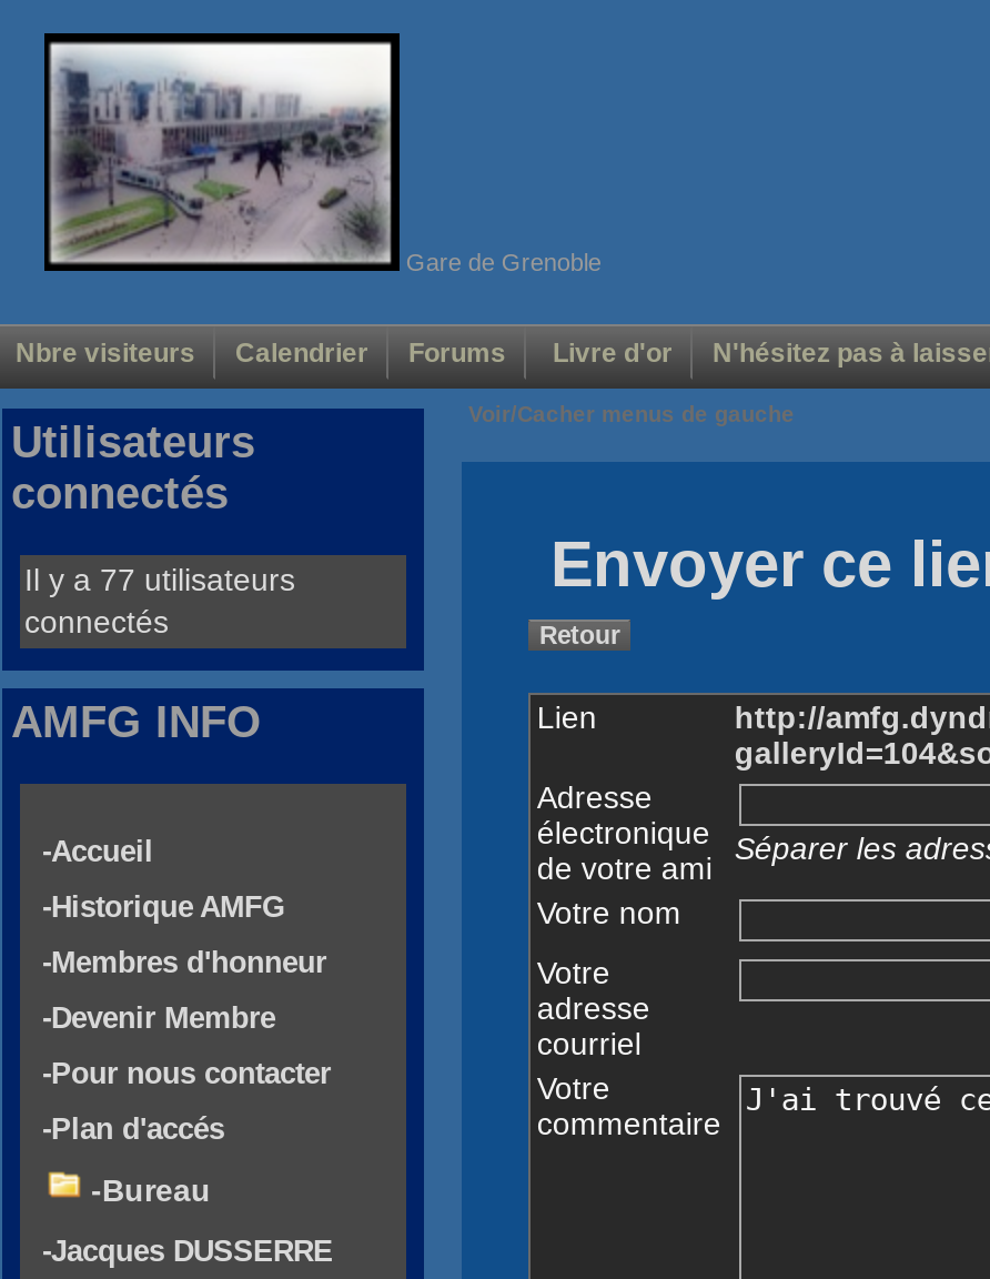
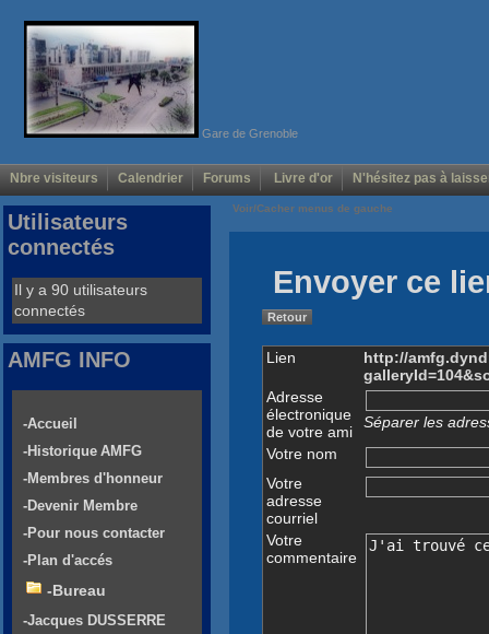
[24,563,295,598] Il y a 77 utilisateurs -> [14,281,147,299] Il y a 90 utilisateurs

